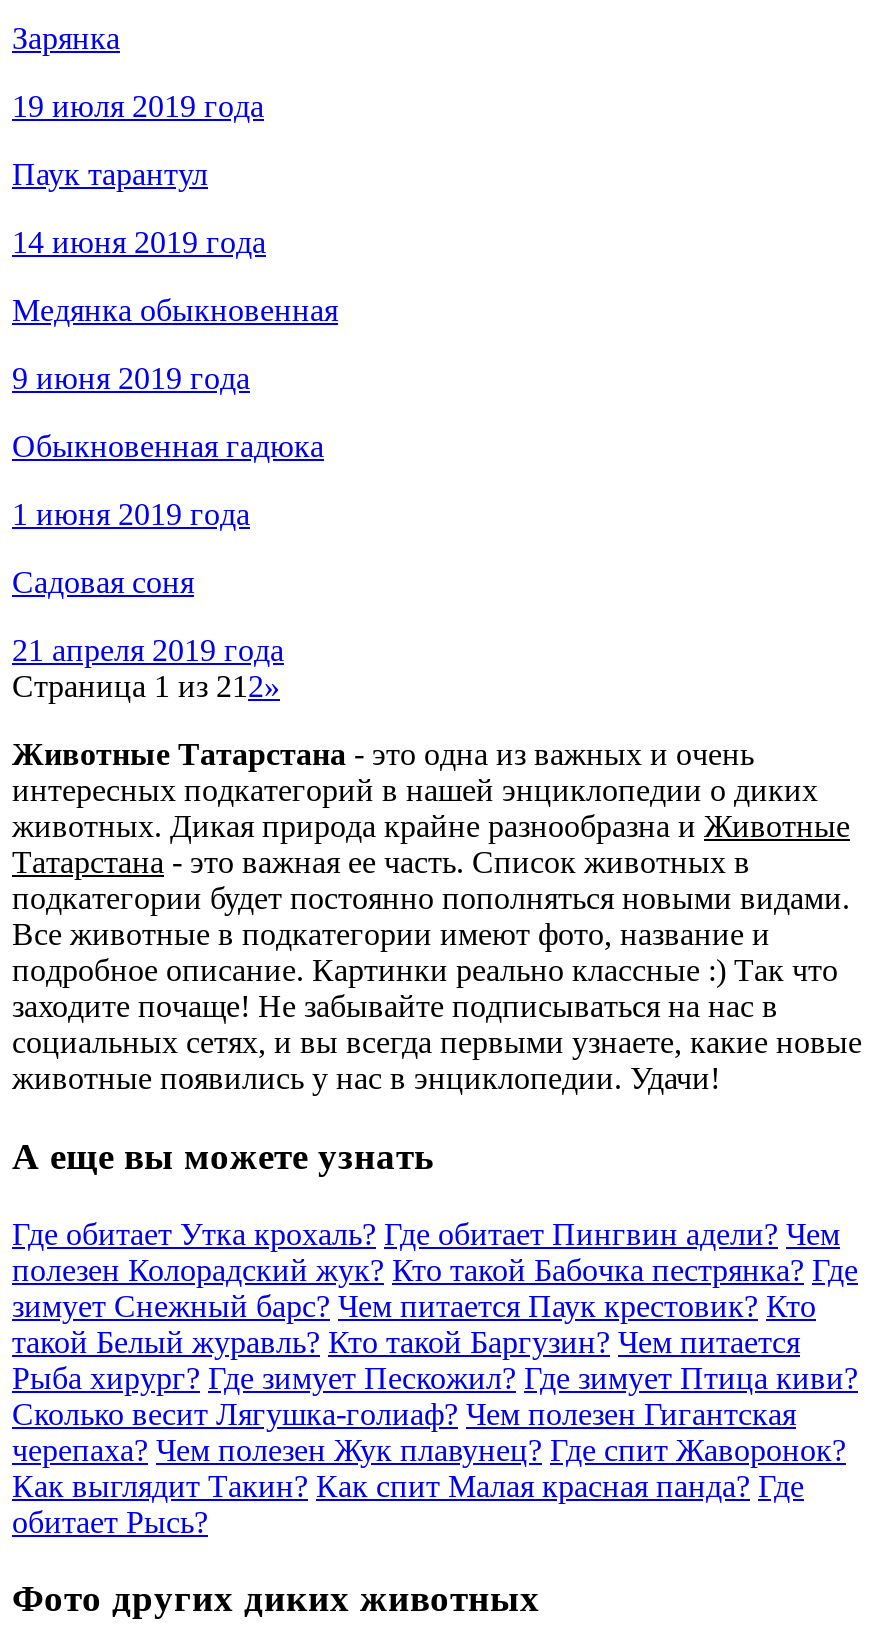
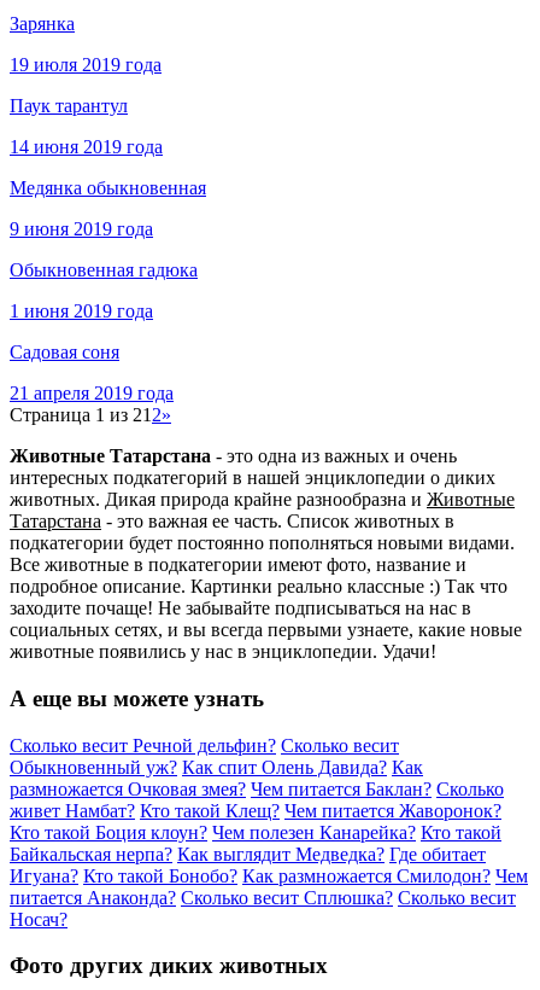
[12,1216,858,1538] Где обитает Утка крохаль? Где обитает Пингвин адели? Чем | полезен Колорадский жук? Кто такой Бабочка пестрянка? Где | зимует Снежный барс? Чем питается Паук крестовик? Кто | такой Белый журавль? Кто такой Баргузин? Чем питается | Рыба хирург? Где зимует Пескожил? Где зимует Птица киви? | Сколько весит Лягушка-голиаф? Чем полезен Гигантская | черепаха? Чем полезен Жук плавунец? Где спит Жаворонок? | Как выглядит Такин? Как спит Малая красная панда? Где | обитает Рысь? -> [10,735,528,929] Сколько весит Речной дельфин? Сколько весит | Обыкновенный уж? Как спит Олень Давида? Как | размножается Очковая змея? Чем питается Баклан? Сколько | живет Намбат? Кто такой Клещ? Чем питается Жаворонок? | Кто такой Боция клоун? Чем полезен Канарейка? Кто такой | Байкальская нерпа? Как выглядит Медведка? Где обитает | Игуана? Кто такой Бонобо? Как размножается Смилодон? Чем | питается Анаконда? Сколько весит Сплюшка? Сколько весит | Носач?

